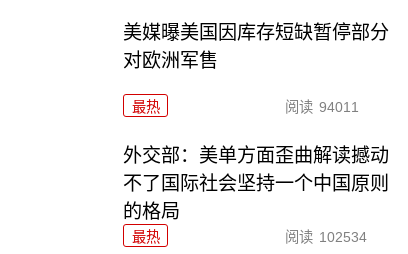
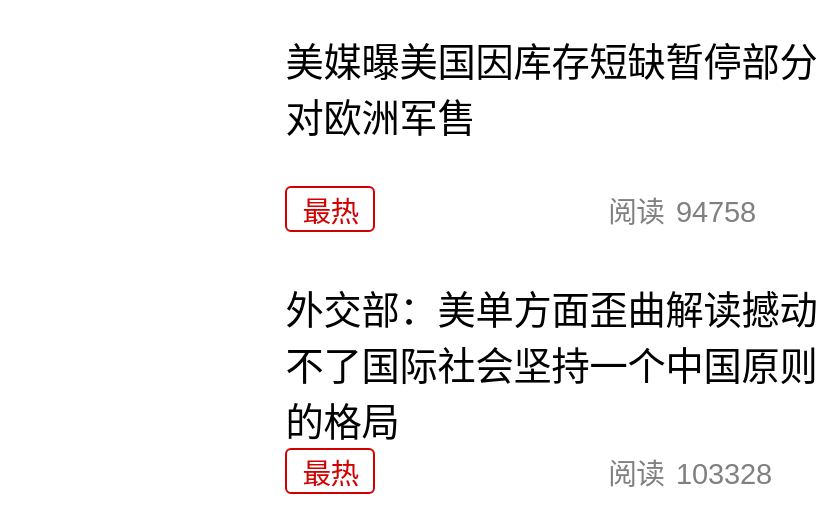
[285,99,358,115] 阅读 94011 -> [608,195,756,227] 阅读 94758
[285,229,366,245] 阅读 102534 -> [608,457,772,489] 阅读 103328

